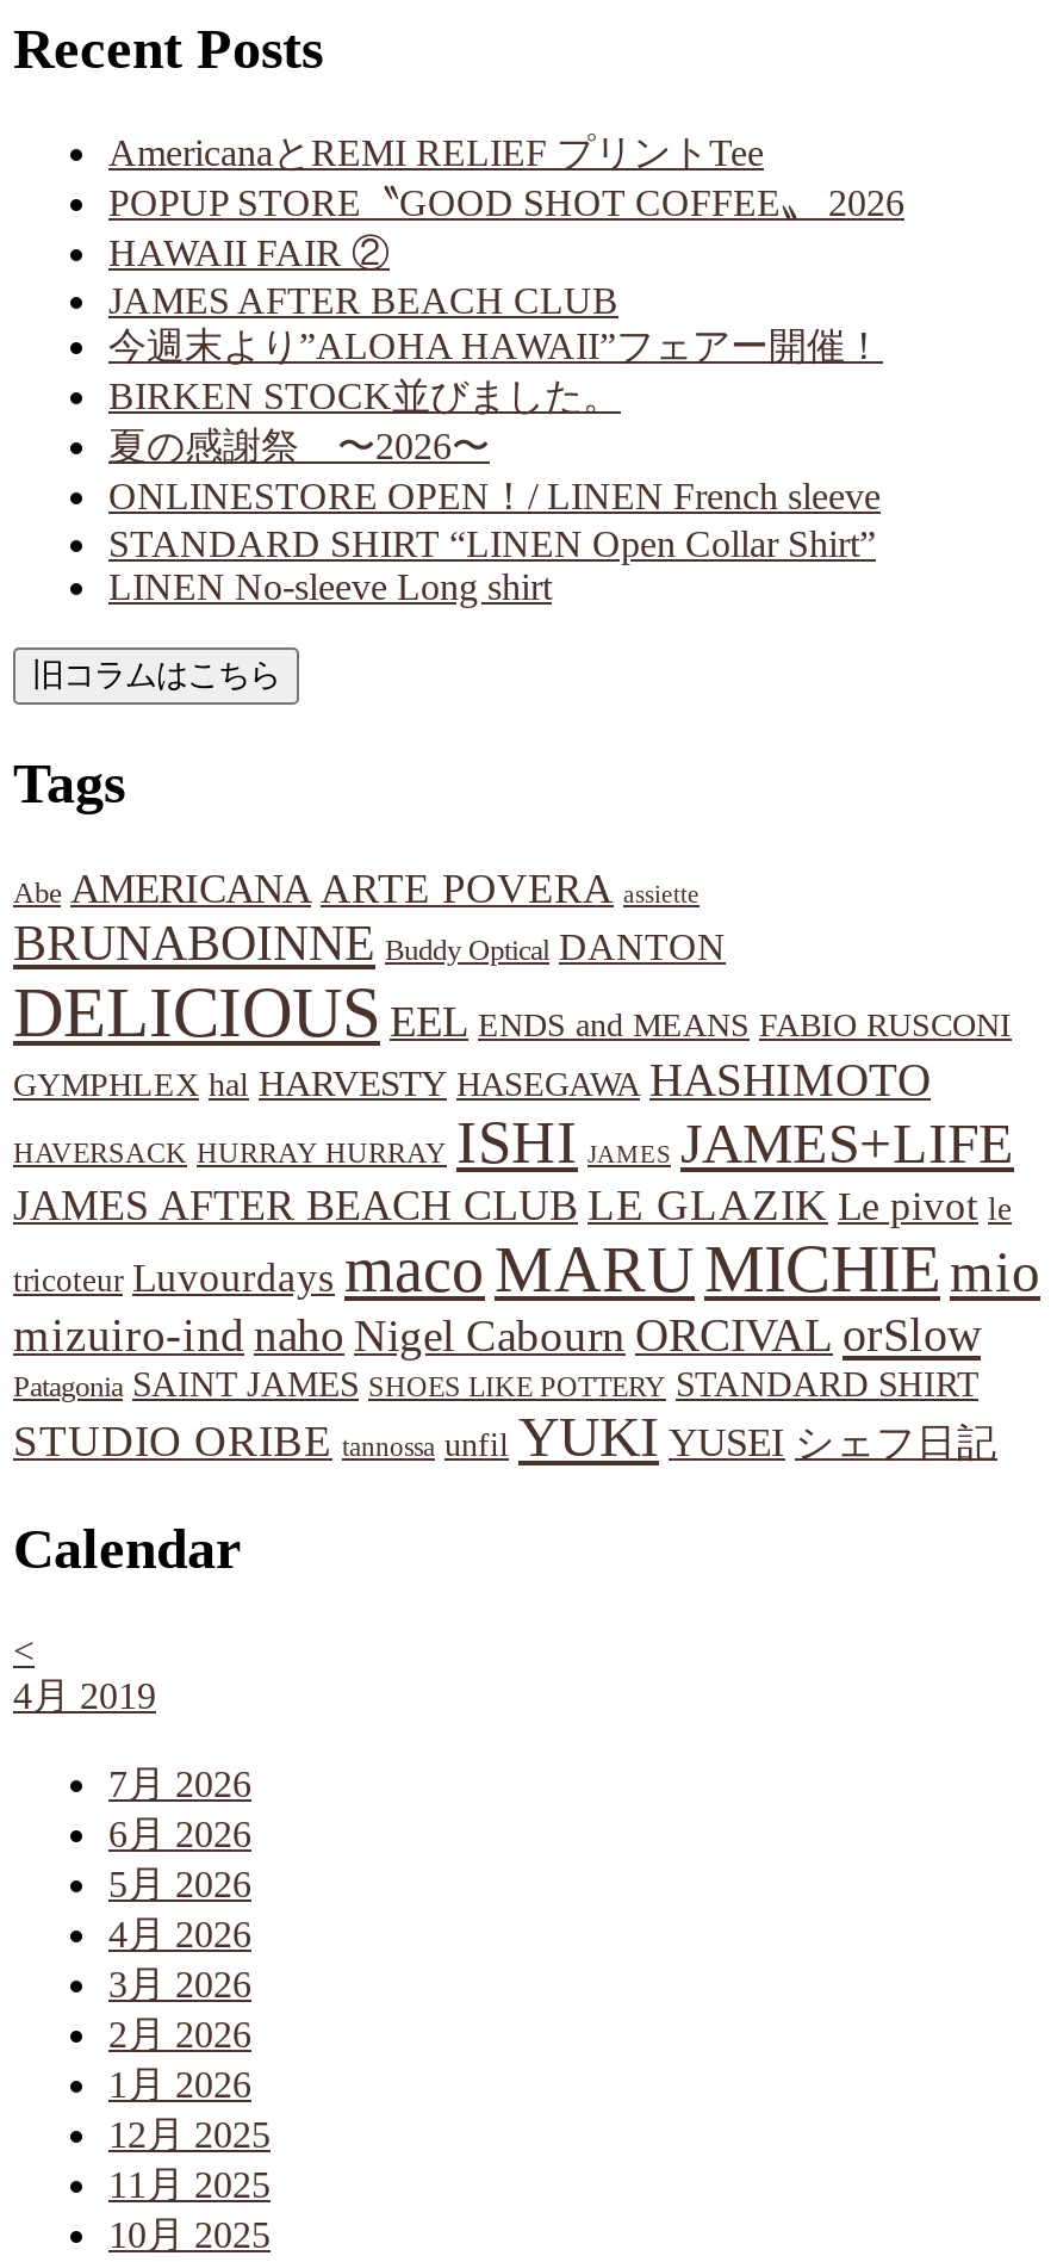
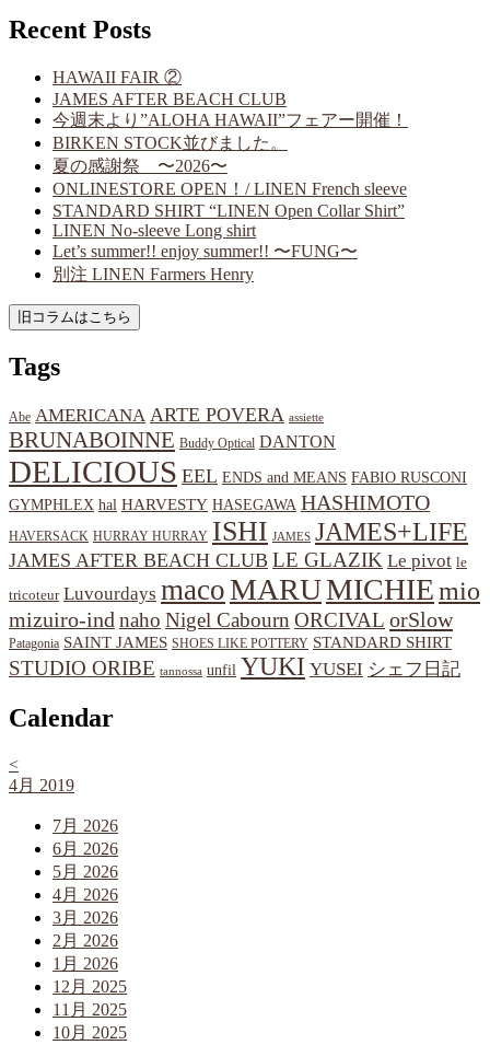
[108,133,904,223] AmericanaとREMI RELIEF プリントTee | POPUP STORE〝GOOD SHOT COFFEE〟 2026 -> none
moved [108,281,883,607] -> [52,90,408,240]: JAMES AFTER BEACH CLUB | 今週末より”ALOHA HAWAII”フェアー開催！ | BIRKEN STOCK並びました。 | 夏の感謝祭 〜2026〜 | ONLINESTORE OPEN！/ LINEN French sleeve | STANDARD SHIRT “LINEN Open Collar Shirt” | LINEN No-sleeve Long shirt
none -> [52,242,358,284] Let’s summer!! enjoy summer!! 〜FUNG〜 | 別注 LINEN Farmers Henry

